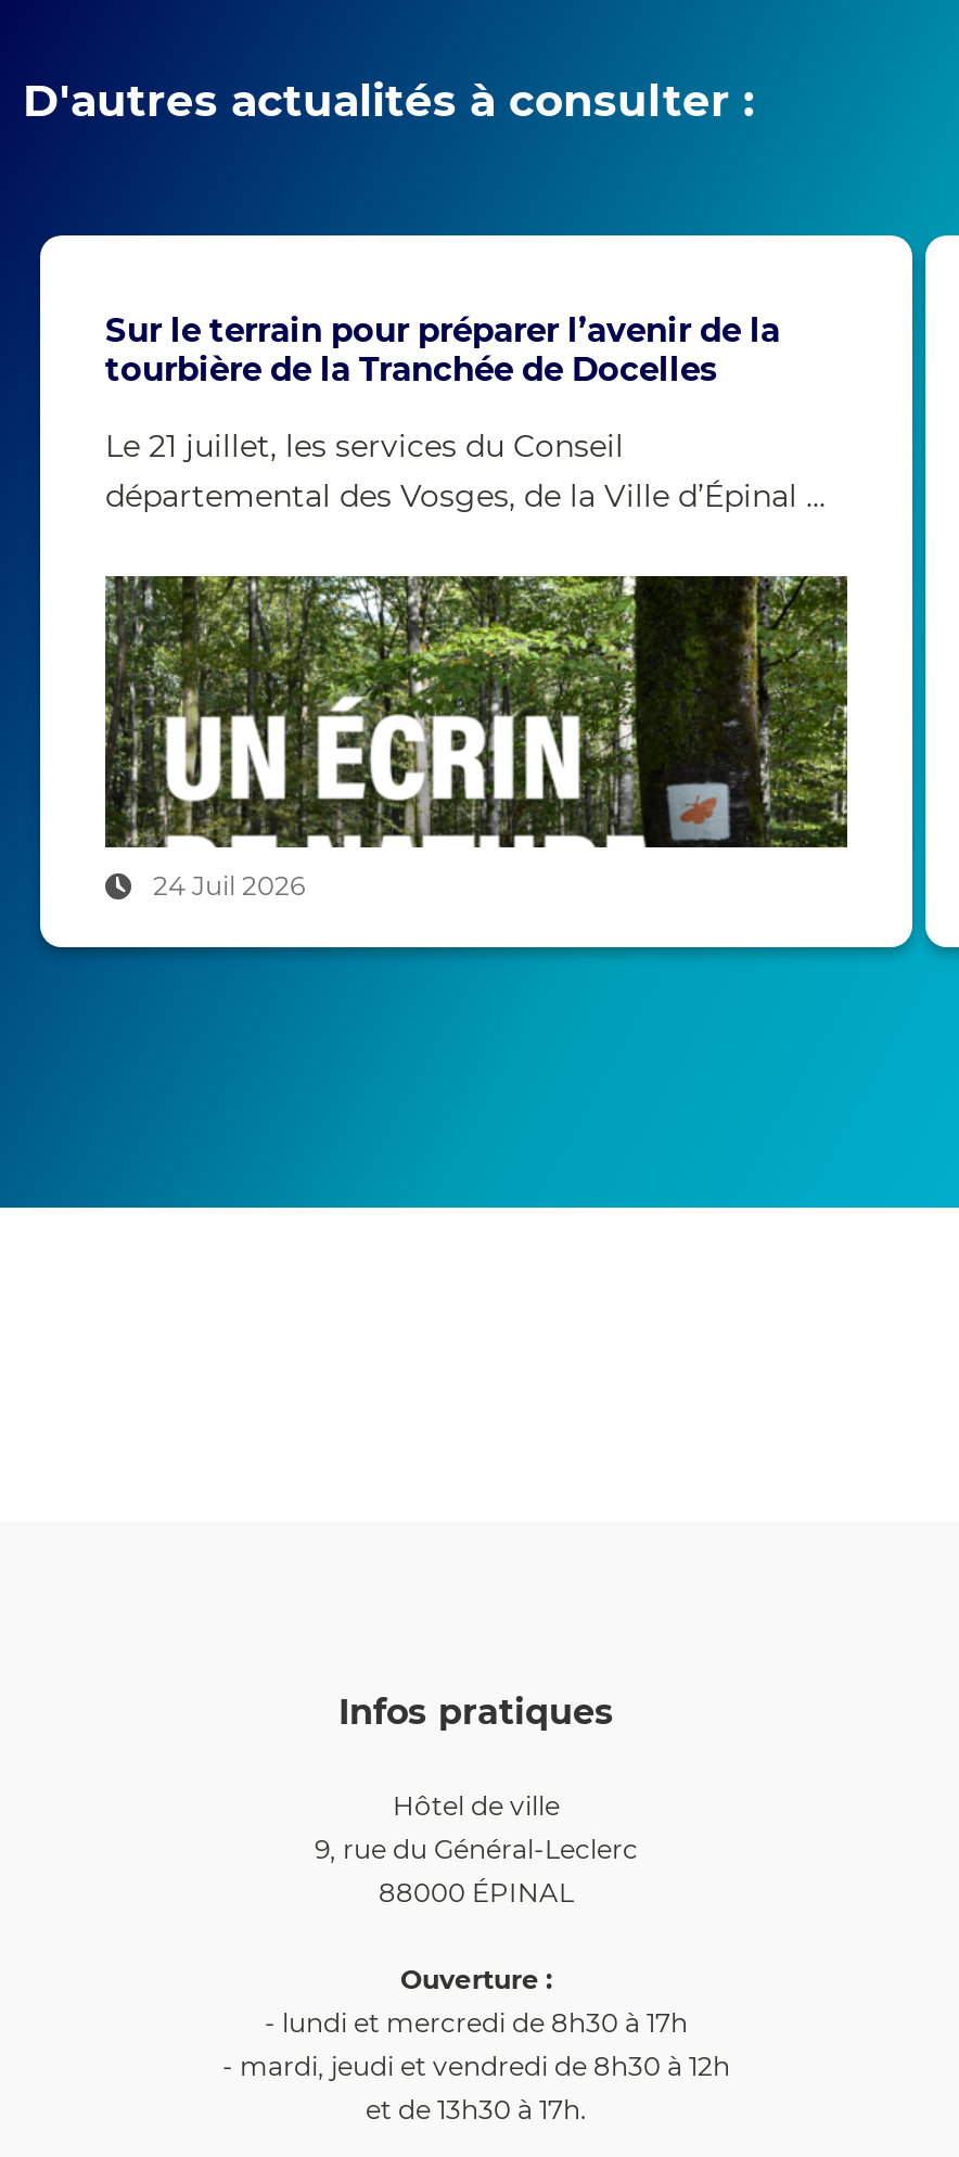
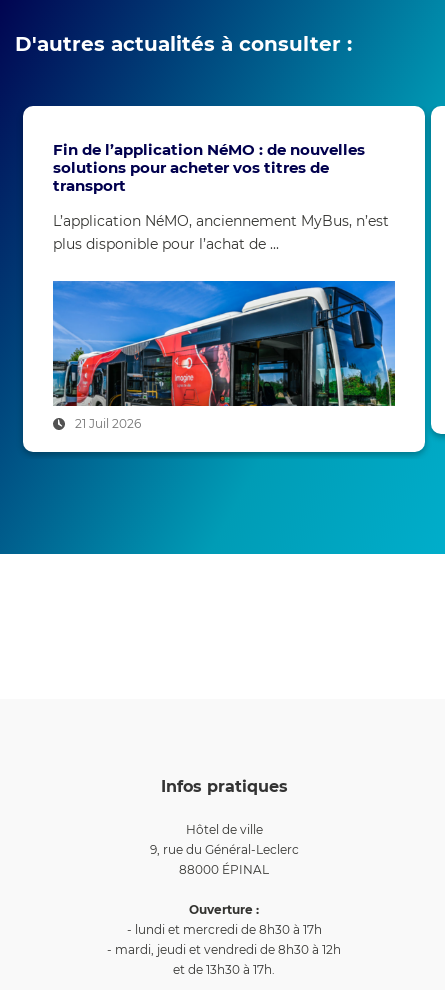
[105,310,780,390] Sur le terrain pour préparer l’avenir de la | tourbière de la Tranchée de Docelles -> [53,140,365,195] Fin de l’application NéMO : de nouvelles | solutions pour acheter vos titres de | transport
[105,427,826,516] Le 21 juillet, les services du Conseil | départemental des Vosges, de la Ville d’Épinal ... -> [53,212,389,253] L’application NéMO, anciennement MyBus, n’est | plus disponible pour l’achat de ...
[40,574,912,991] [image] | 24 Juil 2026 -> [22,263,426,455] [image] | 21 Juil 2026

